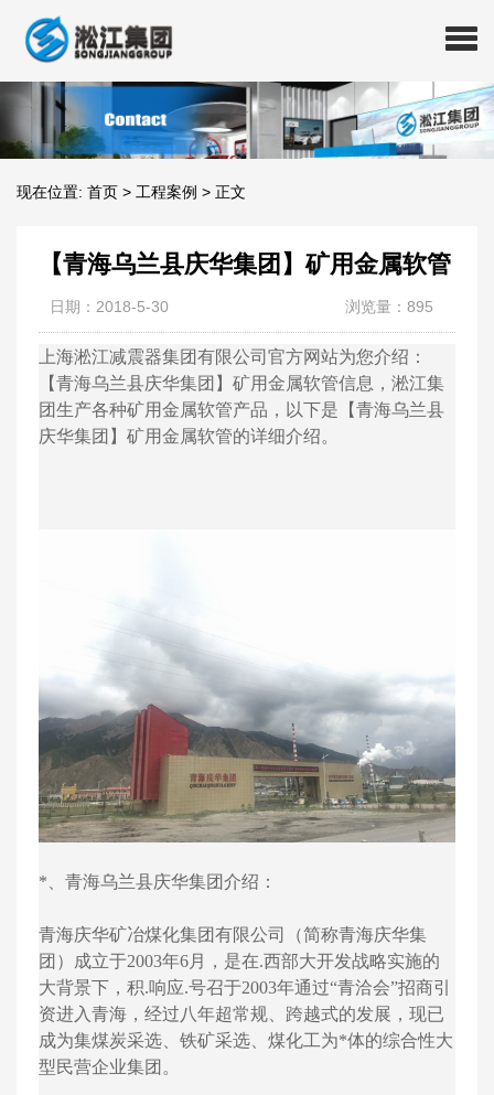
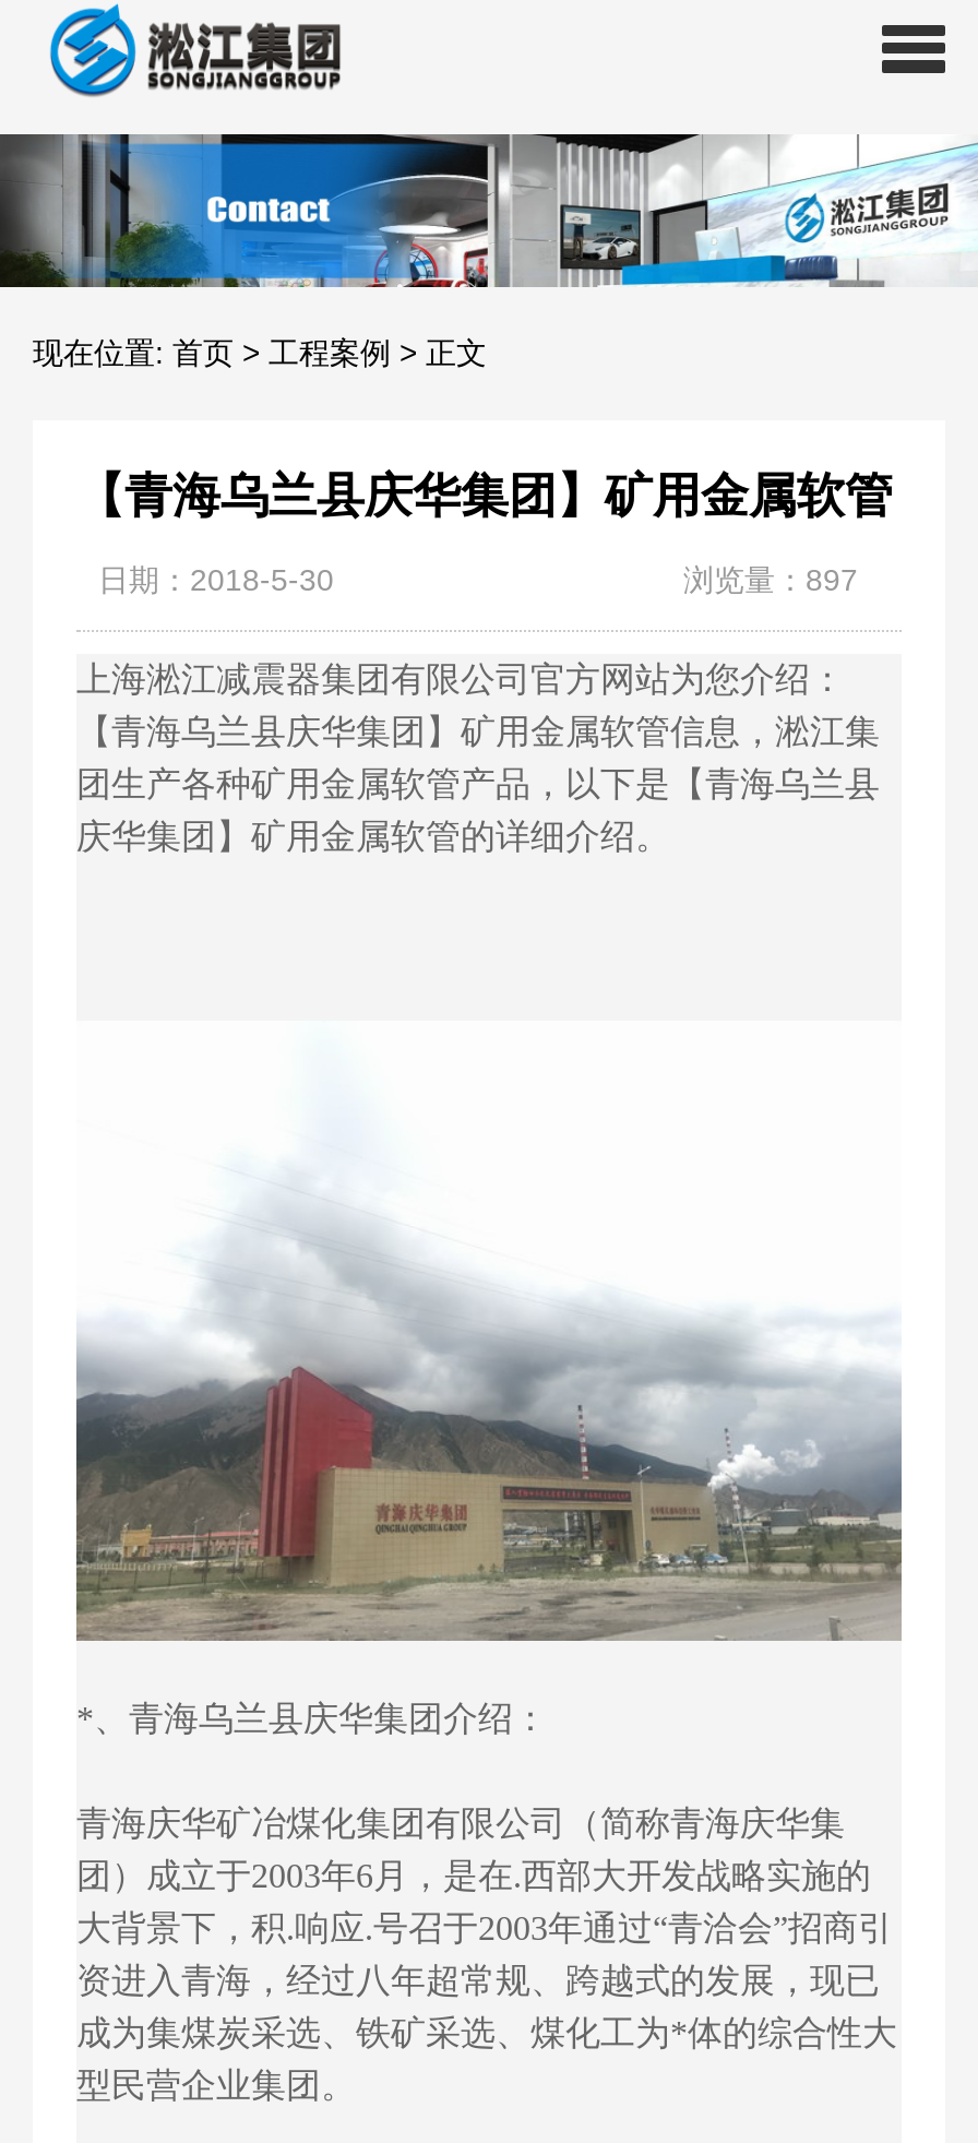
[345,298,433,315] 浏览量：895 -> [683,562,858,597] 浏览量：897

